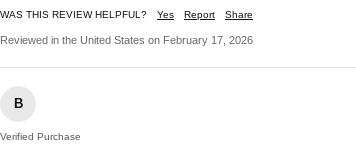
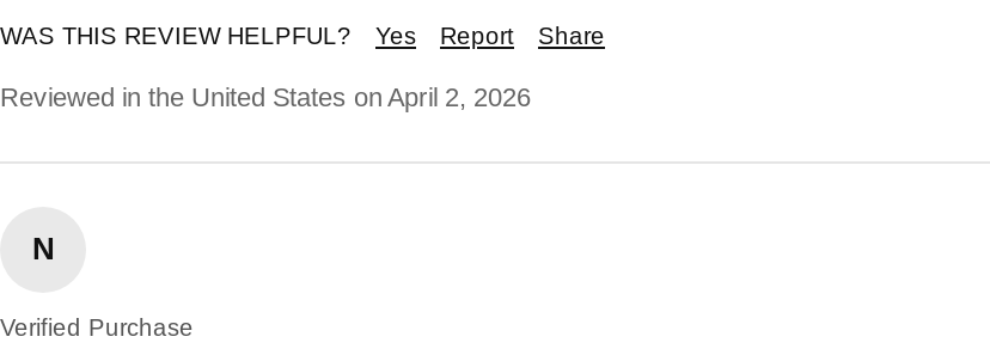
[0,34,253,46] Reviewed in the United States on February 17, 2026 -> [0,82,531,111] Reviewed in the United States on April 2, 2026
[13,96,22,111] B -> [32,231,54,267] N

